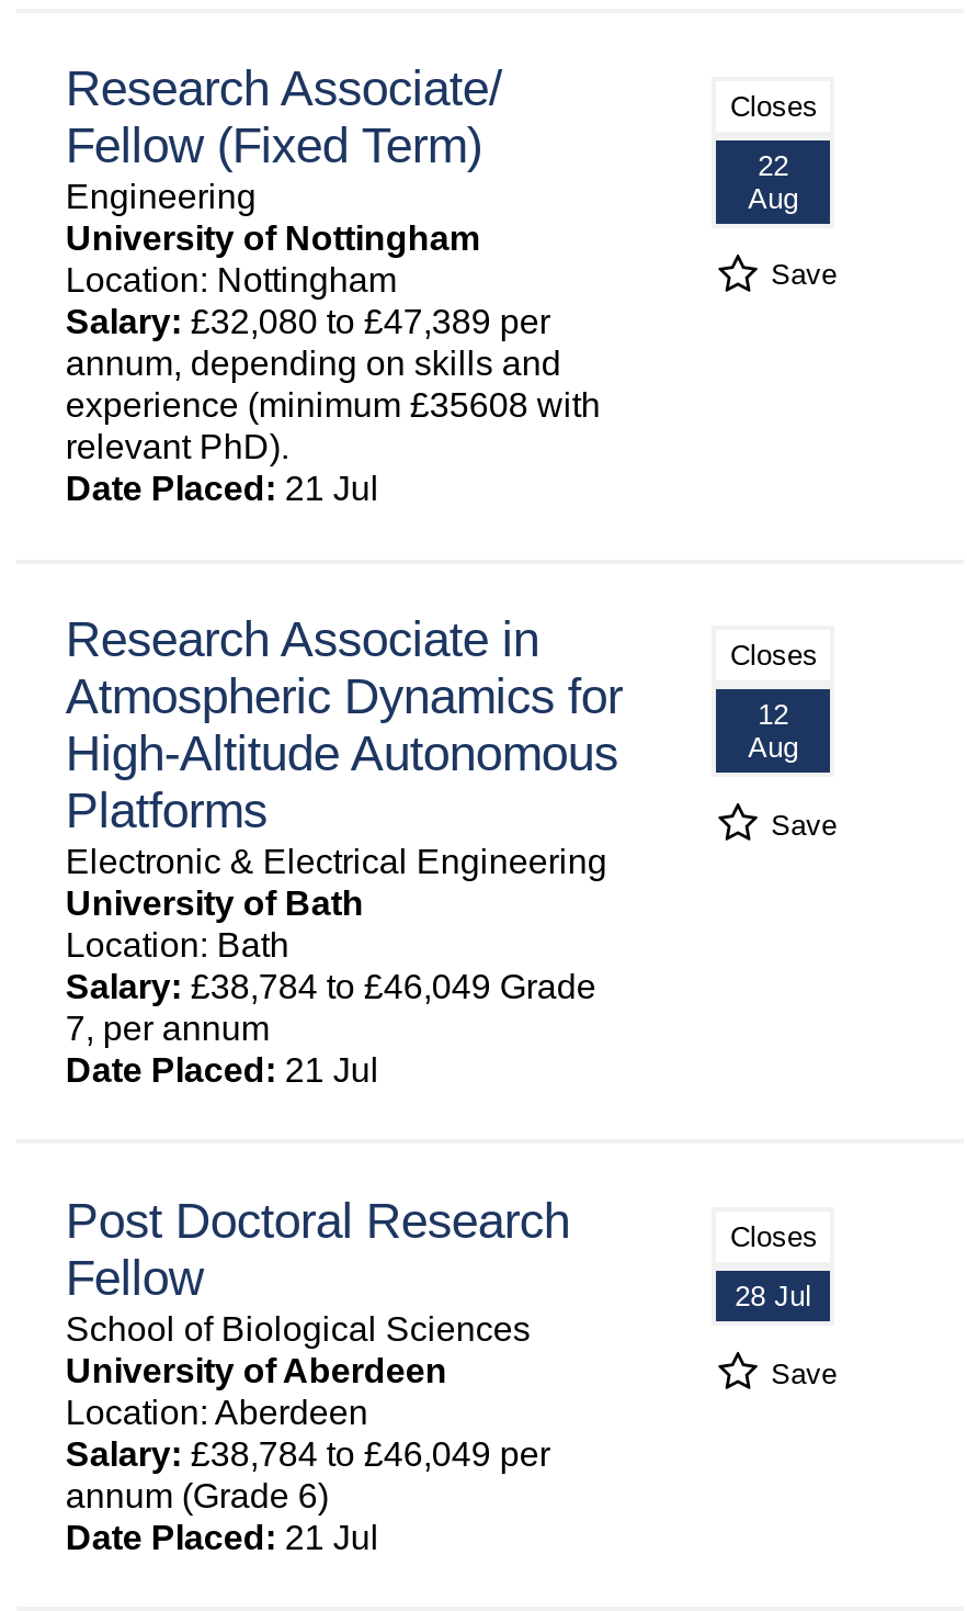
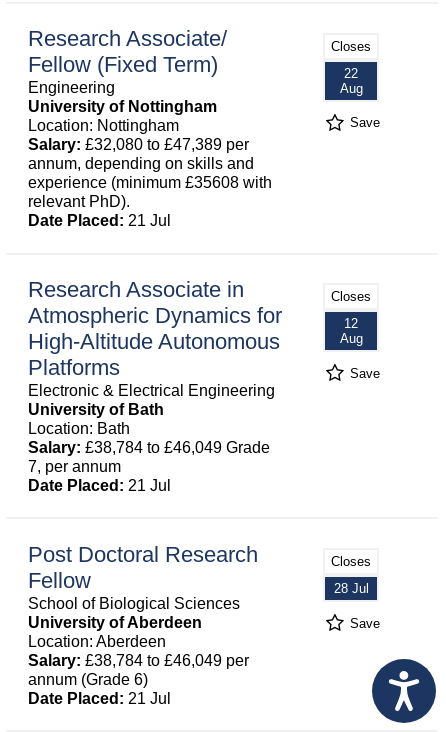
none -> [371,658,437,724] [image]

